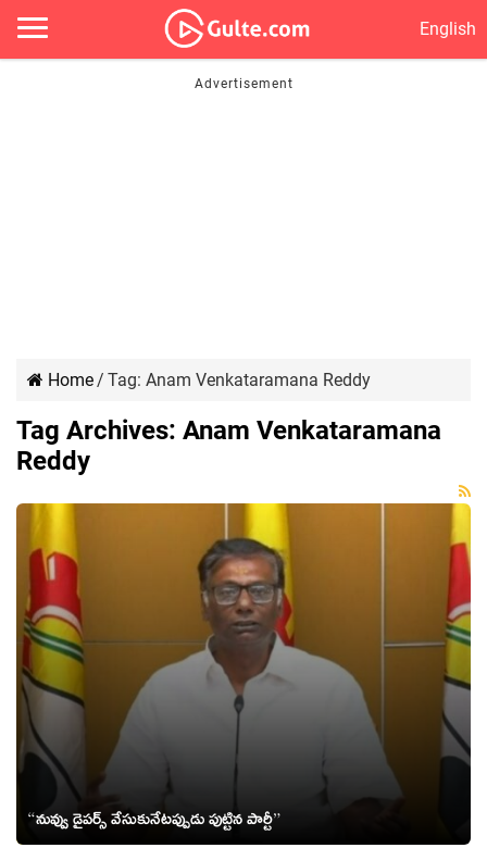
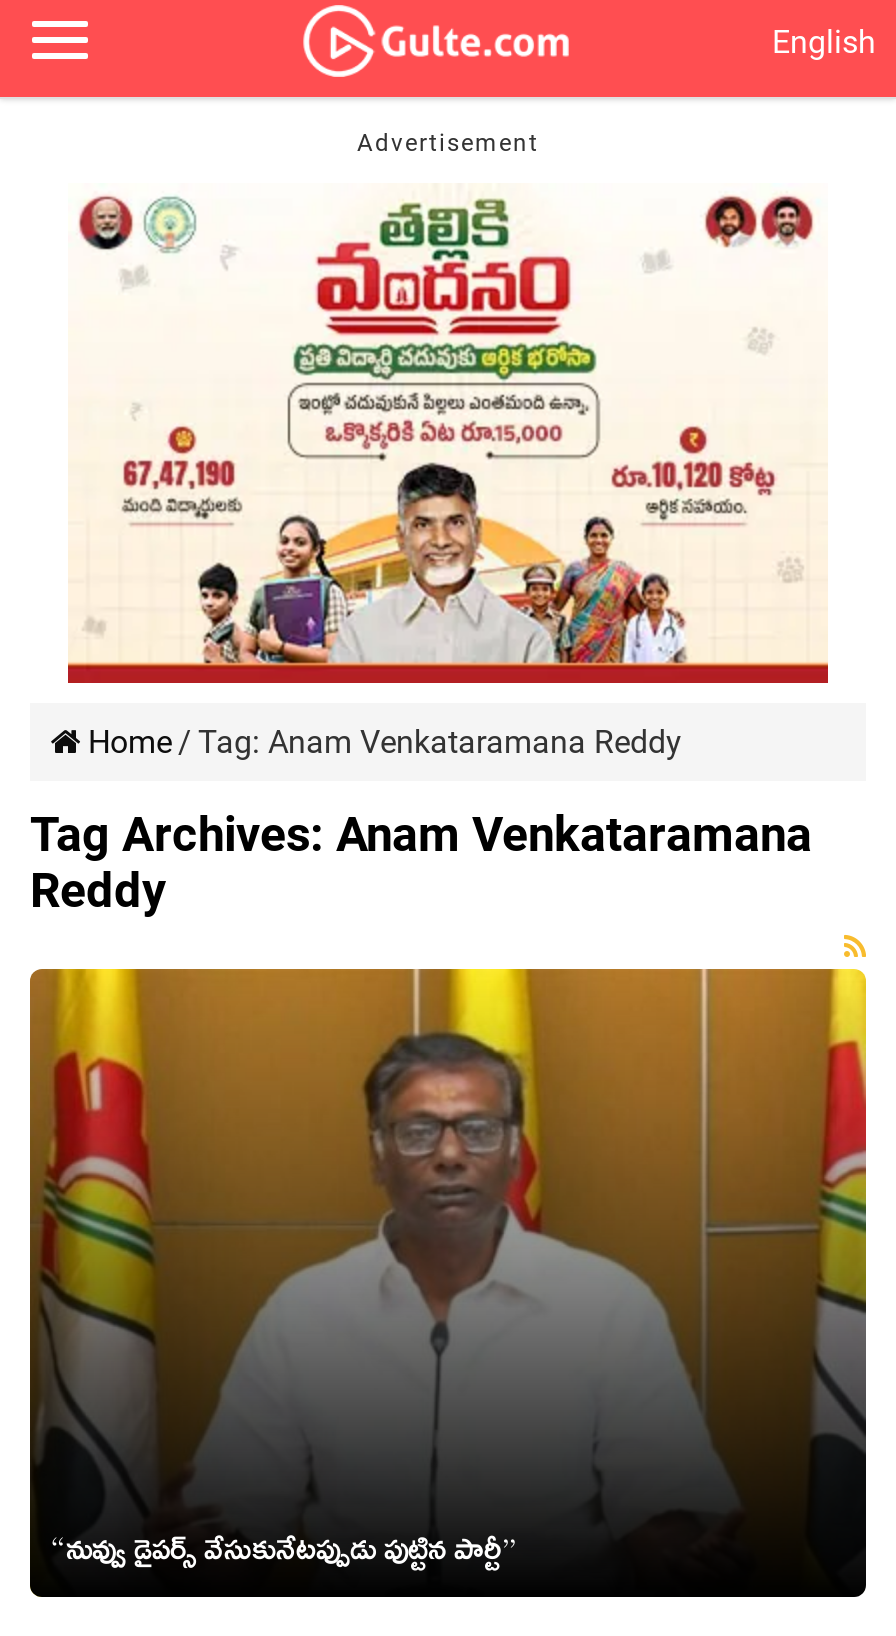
none -> [66,193,830,685] [image]

